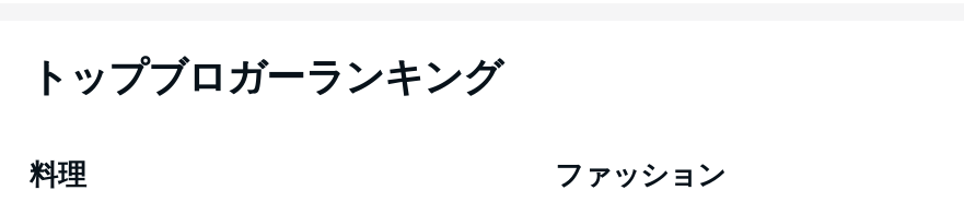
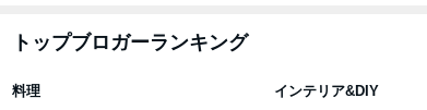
[555,158,725,191] ファッション -> [274,83,379,99] インテリア&DIY

